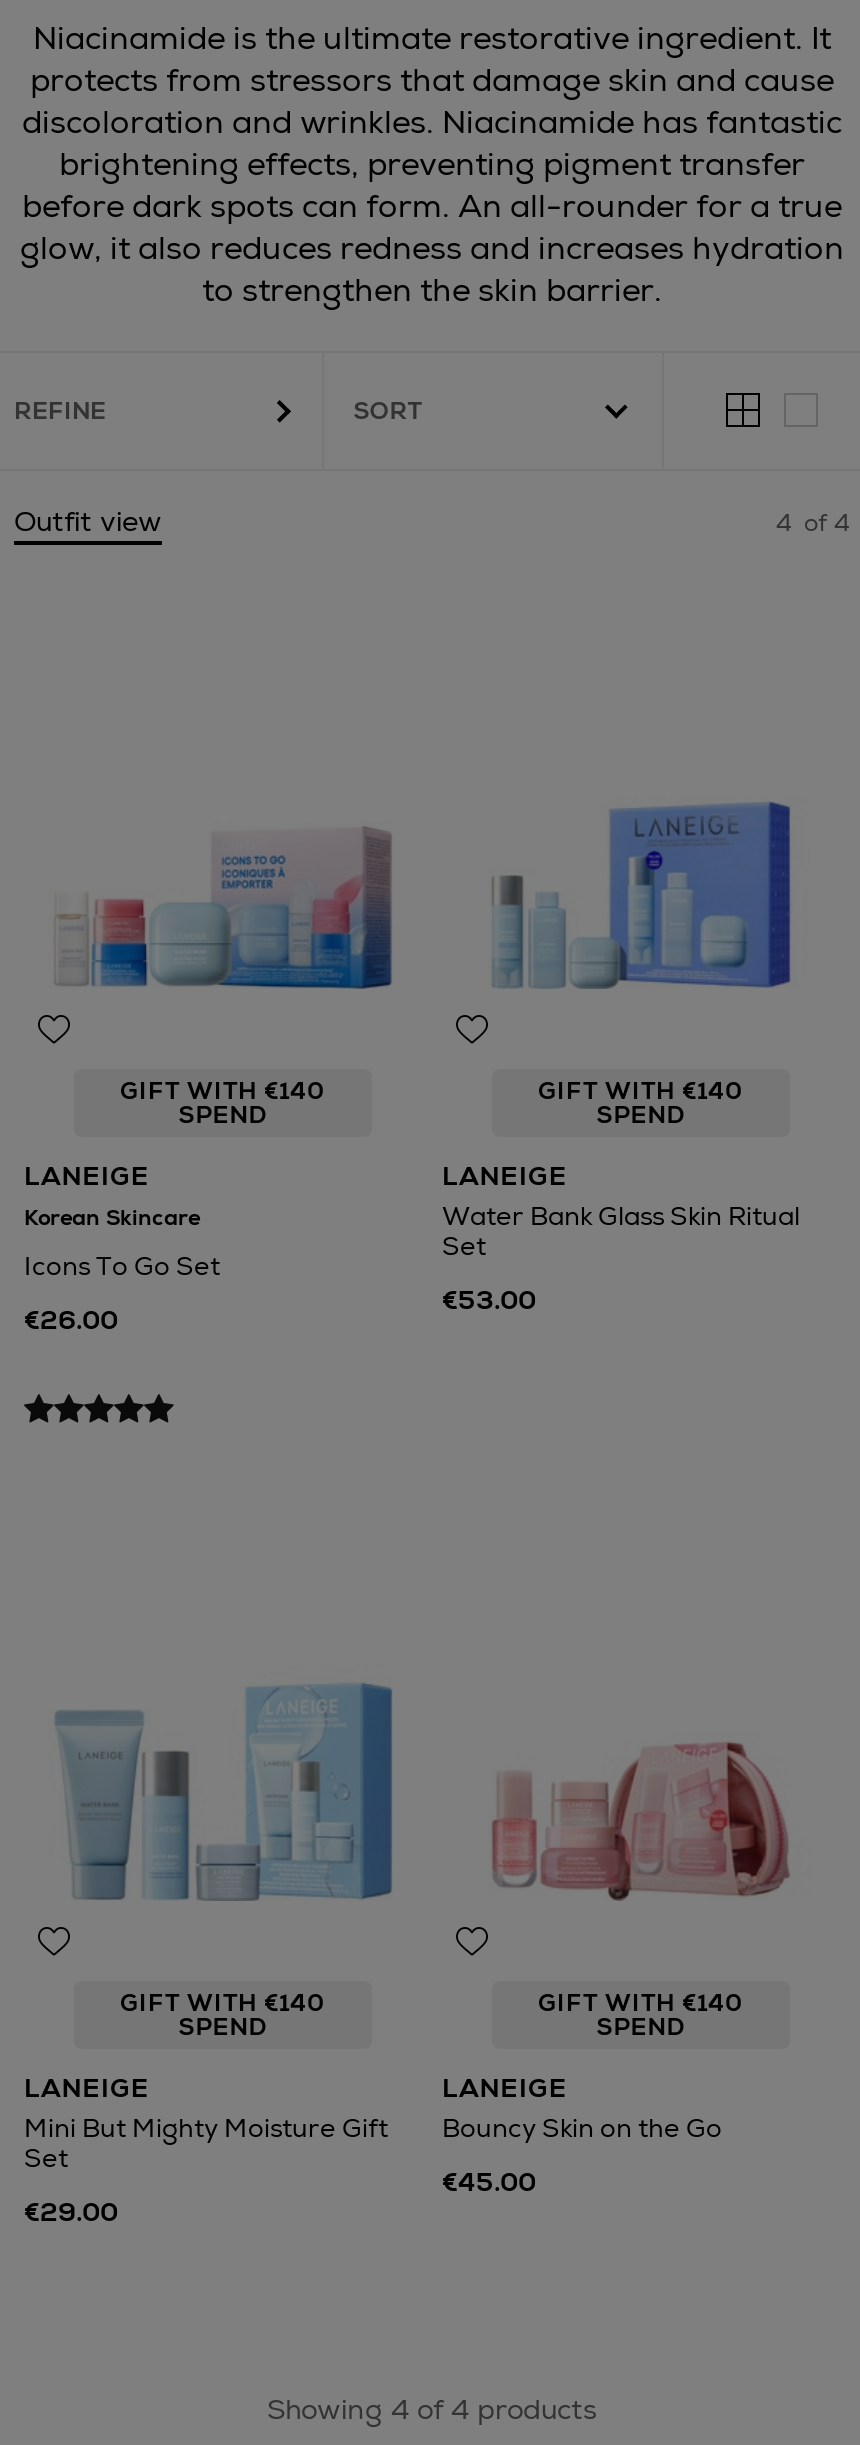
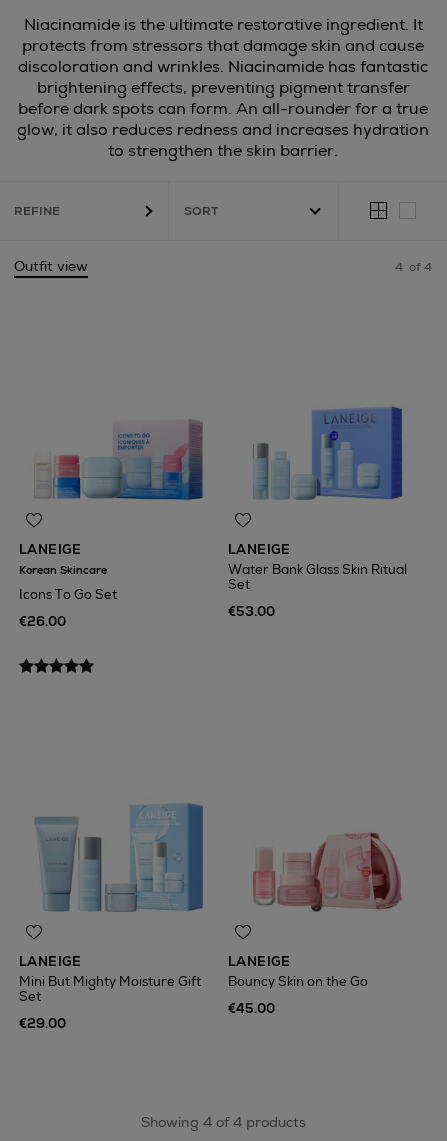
[120,1075,326,1131] GIFT WITH €140 | SPEND -> none
[538,1075,744,1131] GIFT WITH €140 | SPEND -> none
[120,1987,326,2043] GIFT WITH €140 | SPEND -> none
[538,1987,744,2043] GIFT WITH €140 | SPEND -> none

